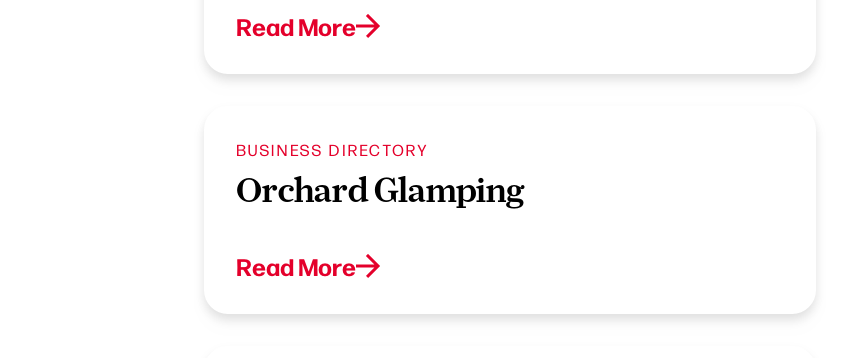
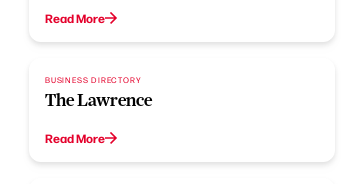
[236,170,524,210] Orchard Glamping -> [45,90,152,110] The Lawrence

